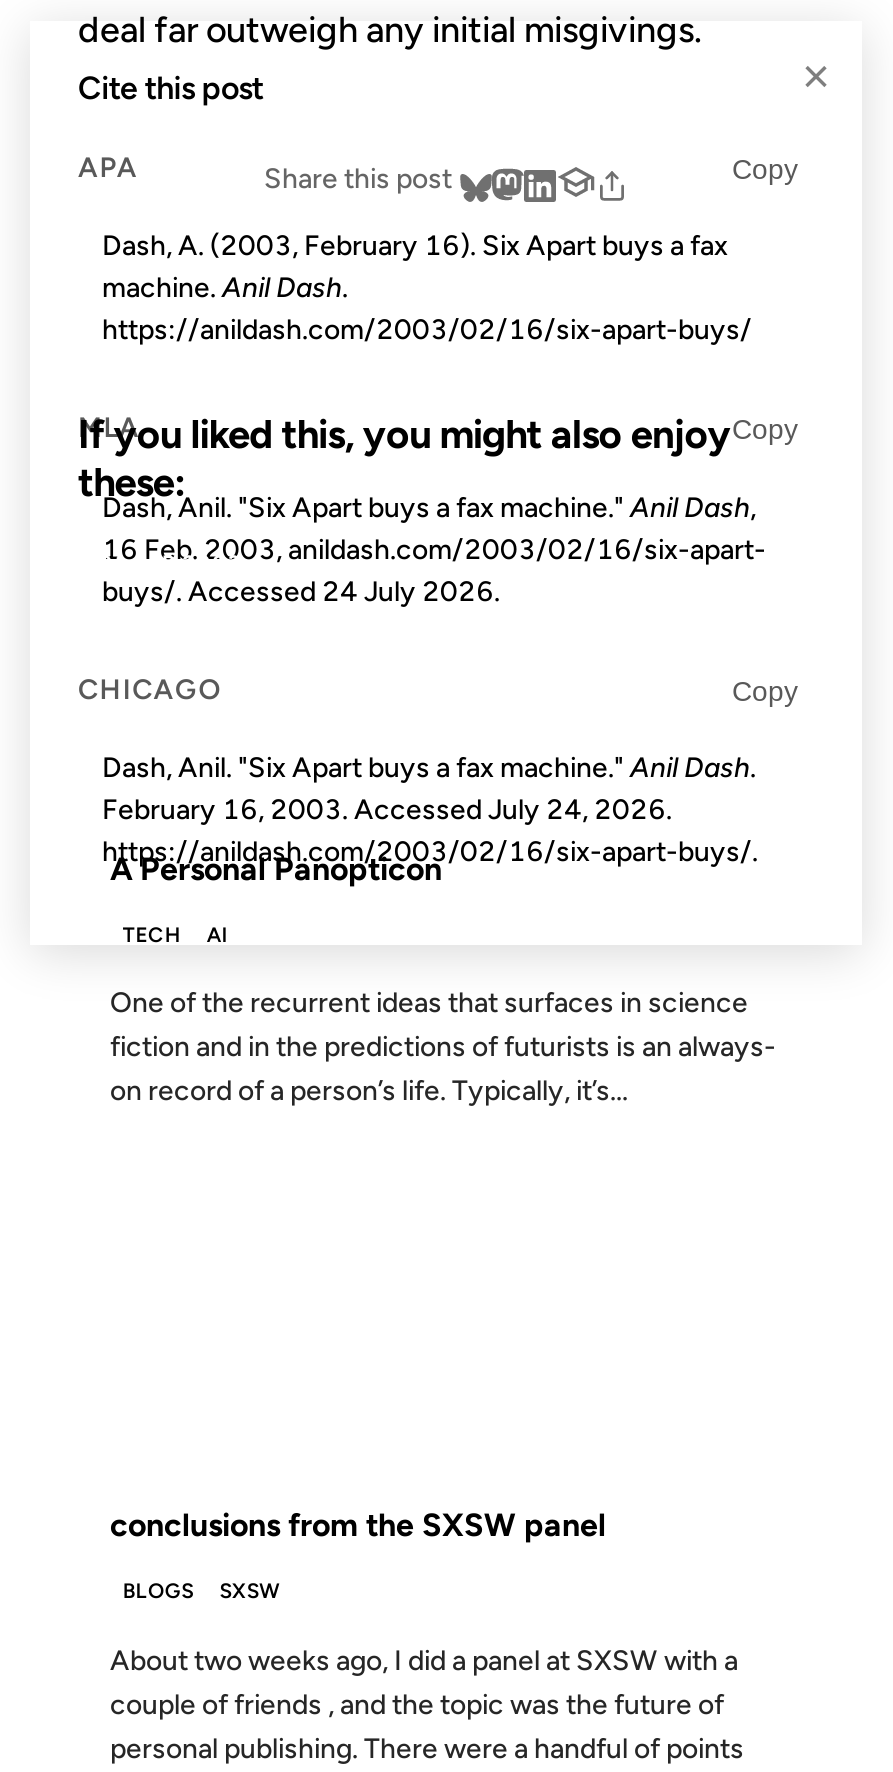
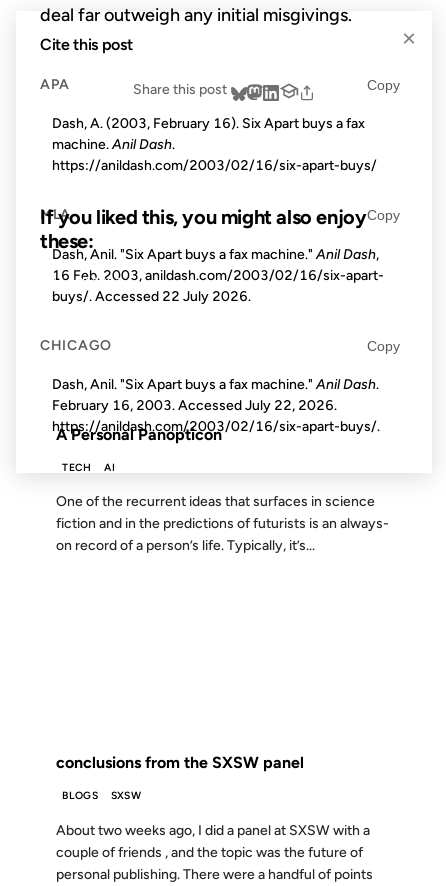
[102,575,500,609] buys/. Accessed 24 July 2026. -> [52,287,251,304] buys/. Accessed 22 July 2026.
[102,794,672,828] February 16, 2003. Accessed July 24, 2026. -> [52,397,337,414] February 16, 2003. Accessed July 22, 2026.

